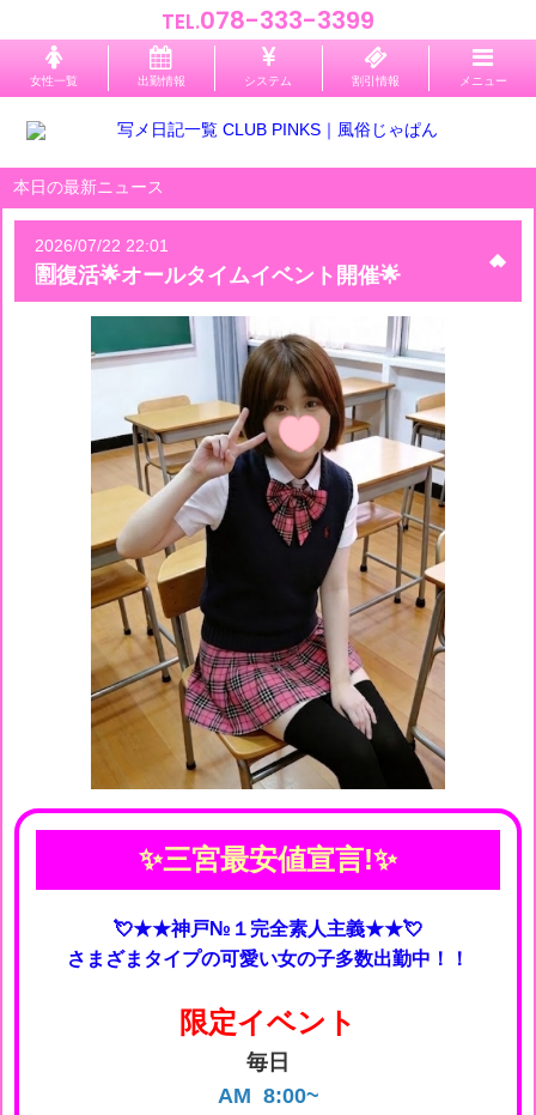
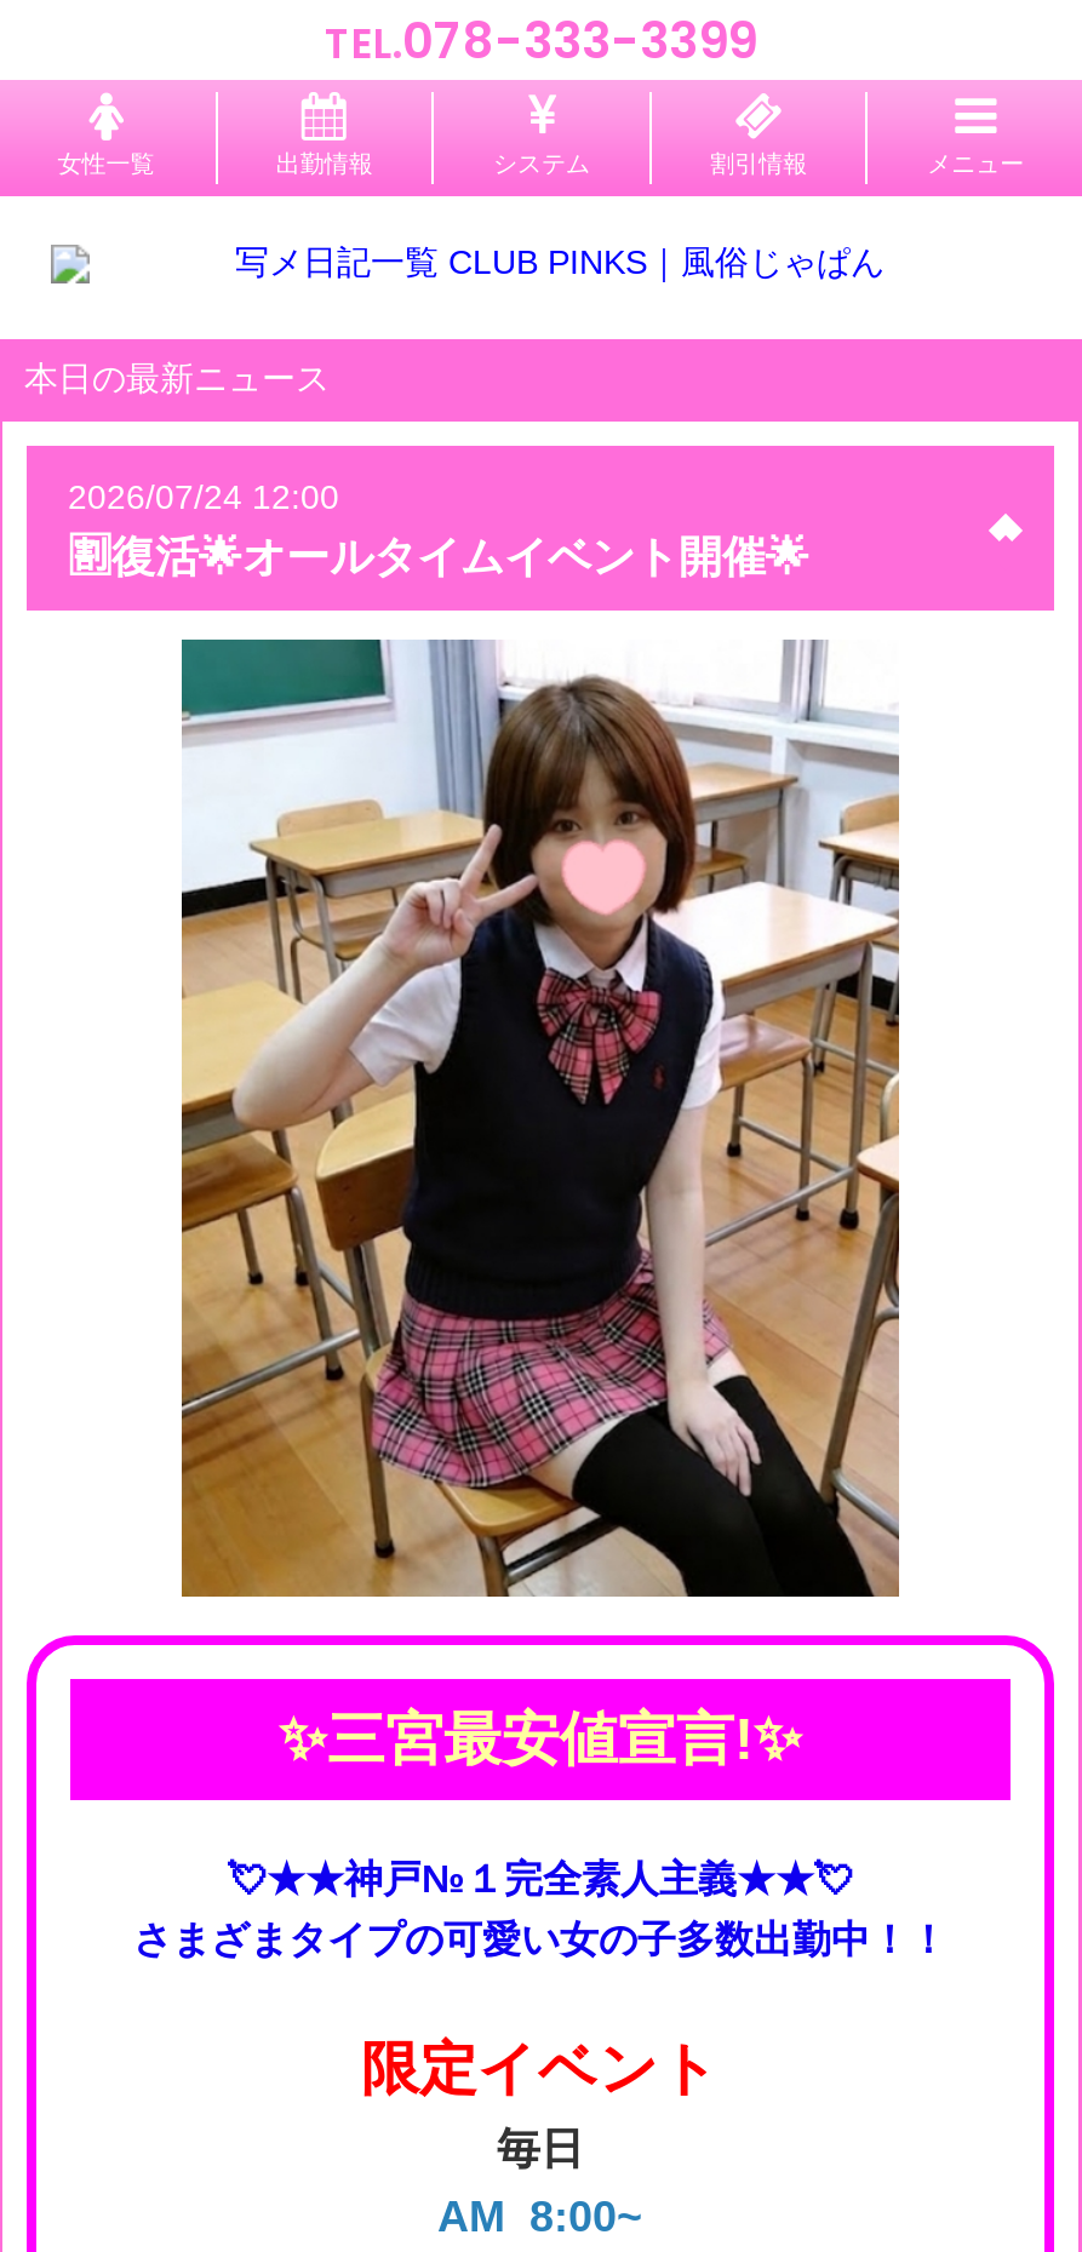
[35,235,169,255] 2026/07/22 22:01 -> [68,476,339,515] 2026/07/24 12:00

